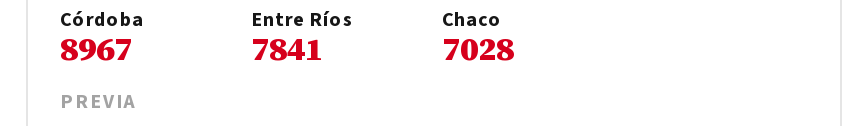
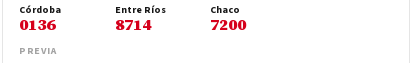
[60,26,132,70] 8967 -> [19,13,55,35] 0136
[251,26,323,70] 7841 -> [114,13,150,35] 8714
[442,26,514,70] 7028 -> [210,13,246,35] 7200

